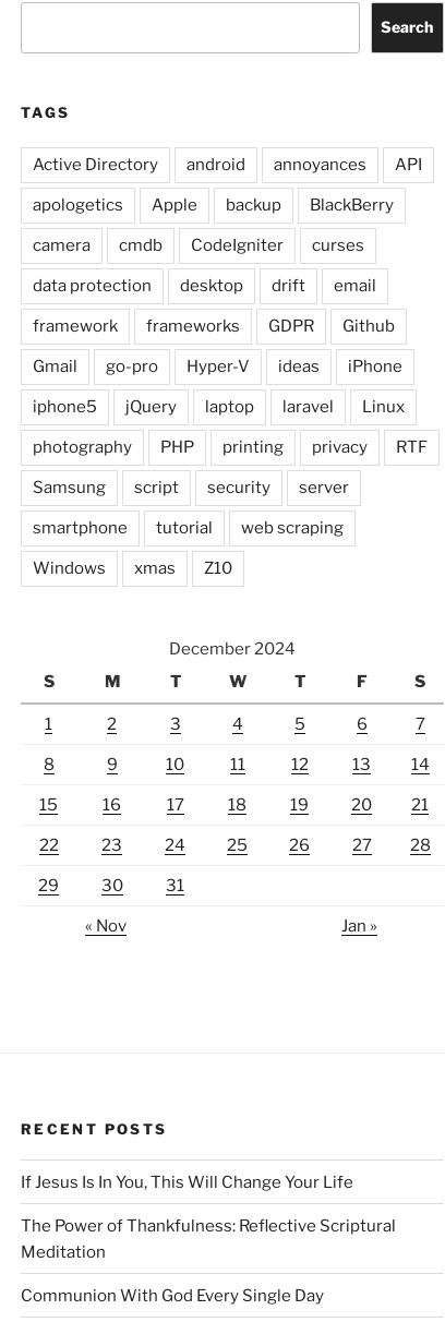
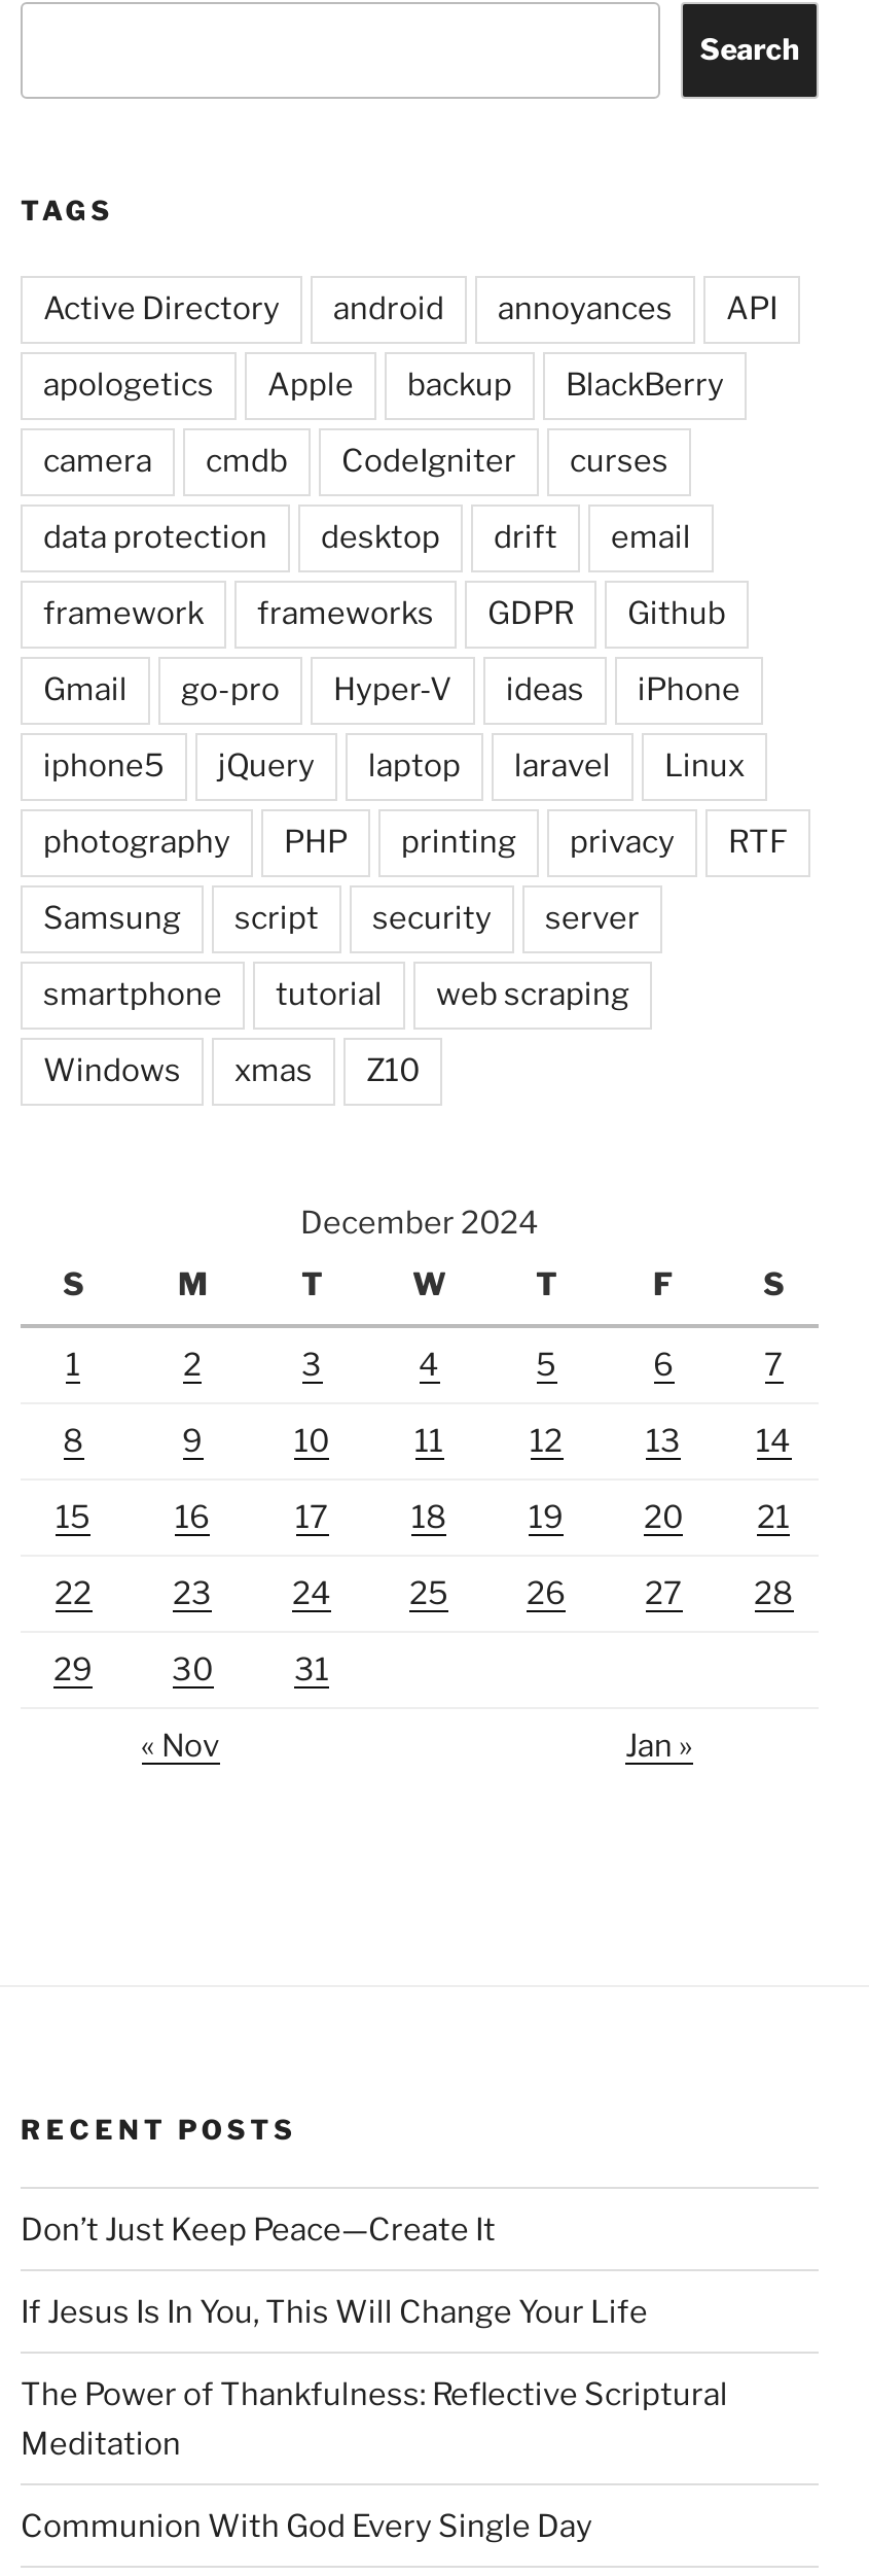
none -> [21,2211,496,2248] Don’t Just Keep Peace—Create It

